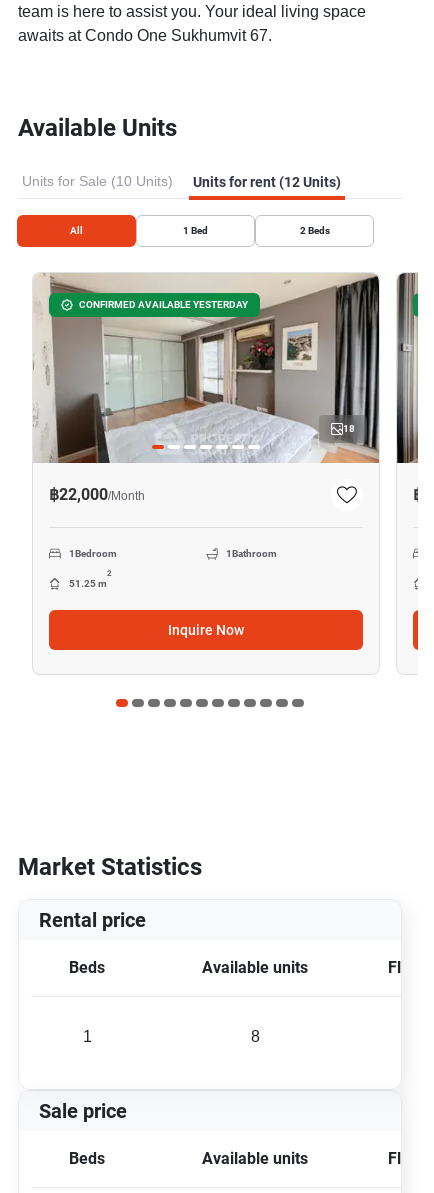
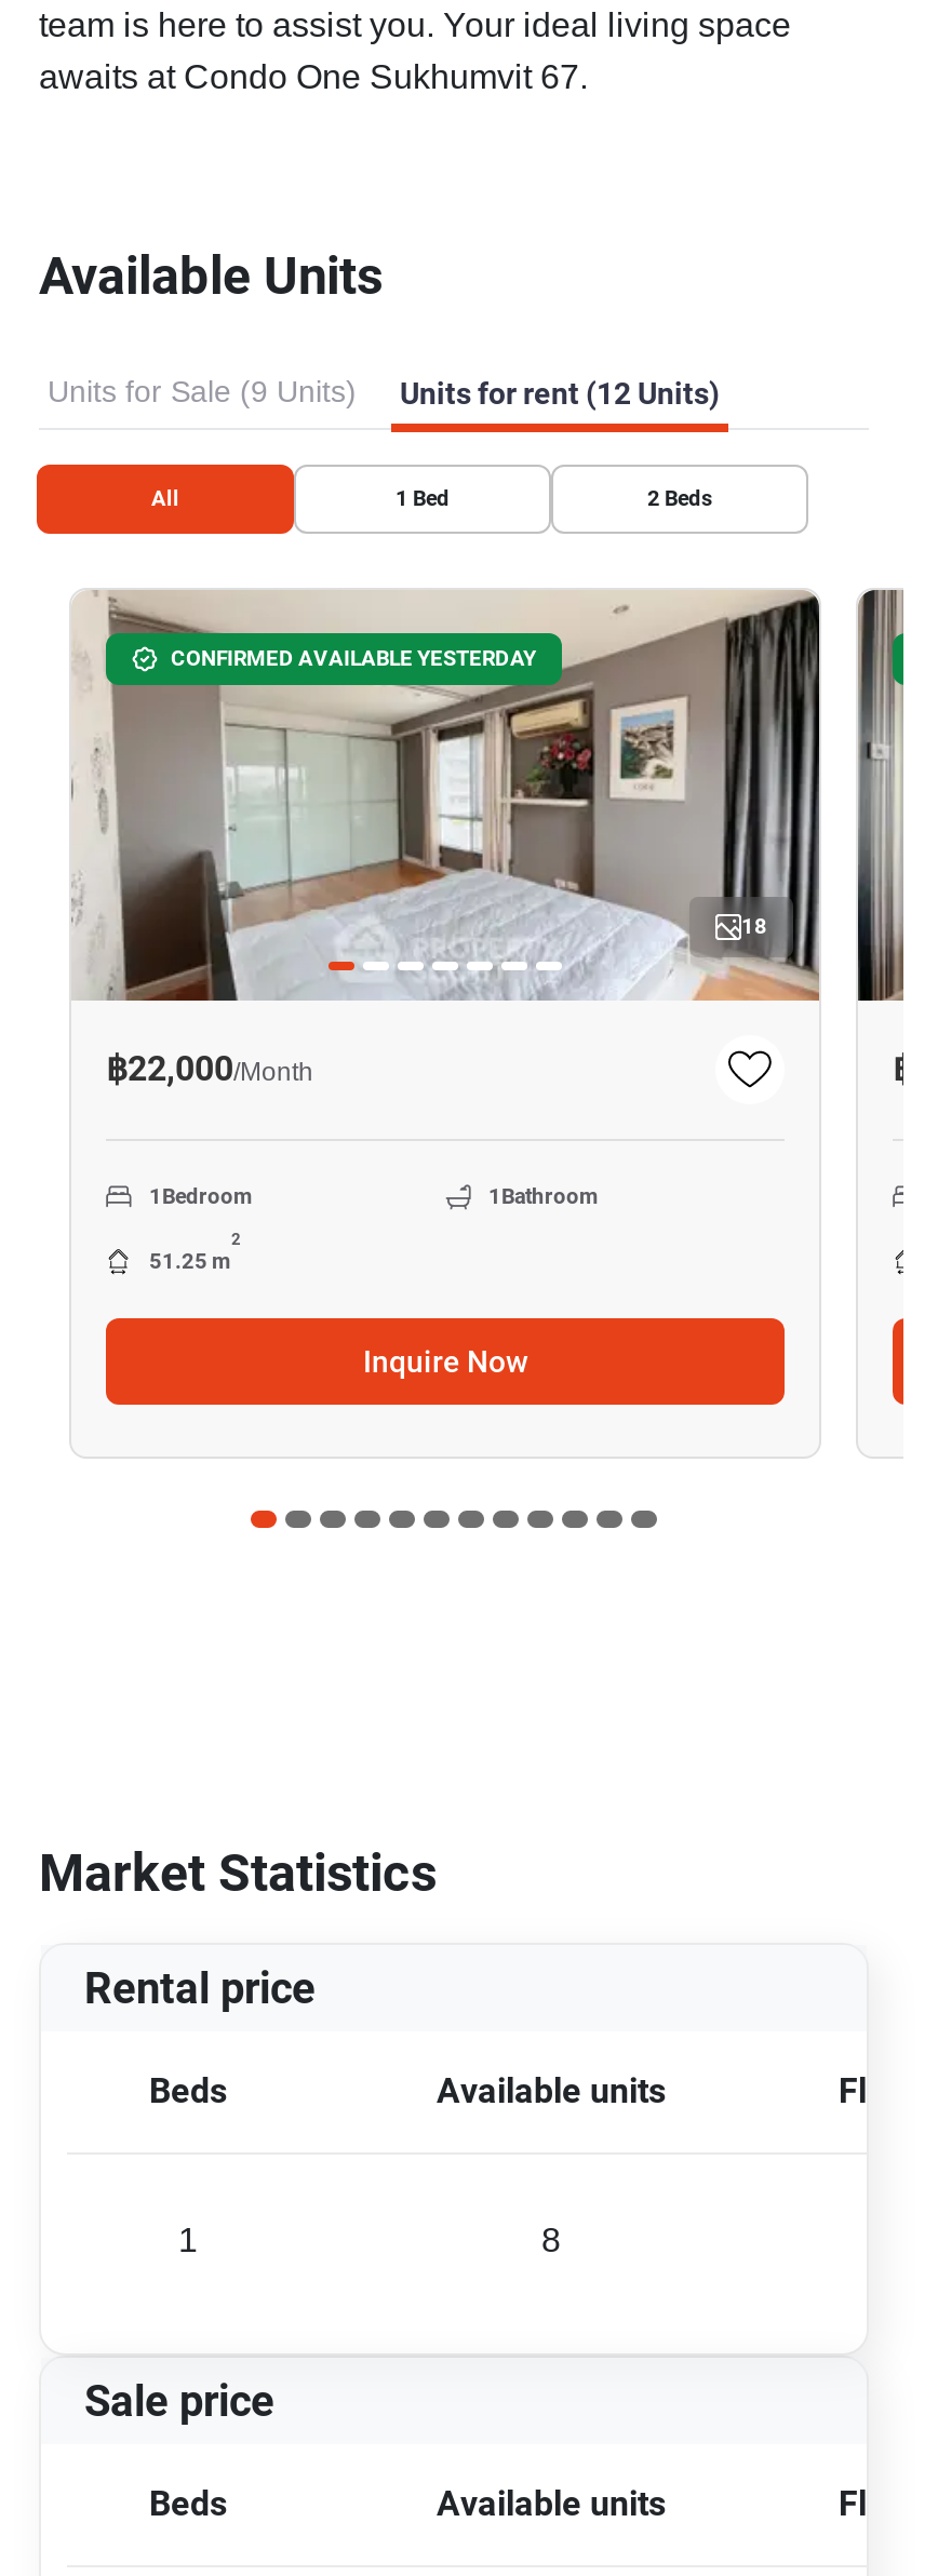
[22,173,173,190] Units for Sale (10 Units) -> [48,374,357,411] Units for Sale (9 Units)

